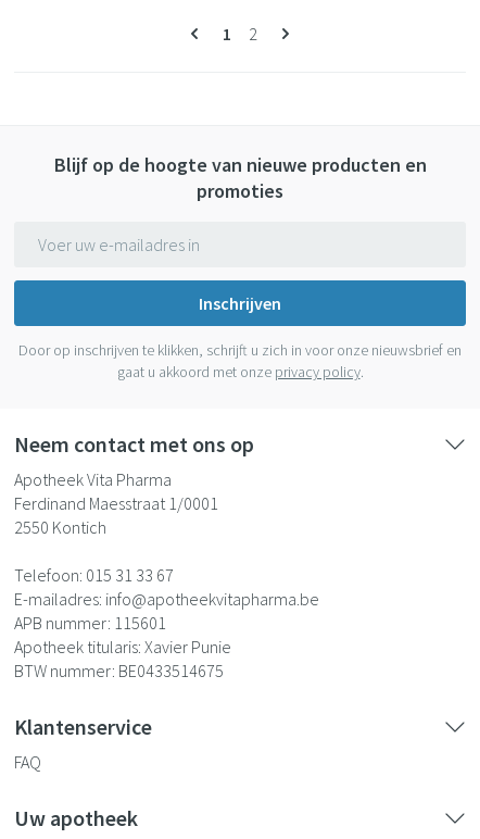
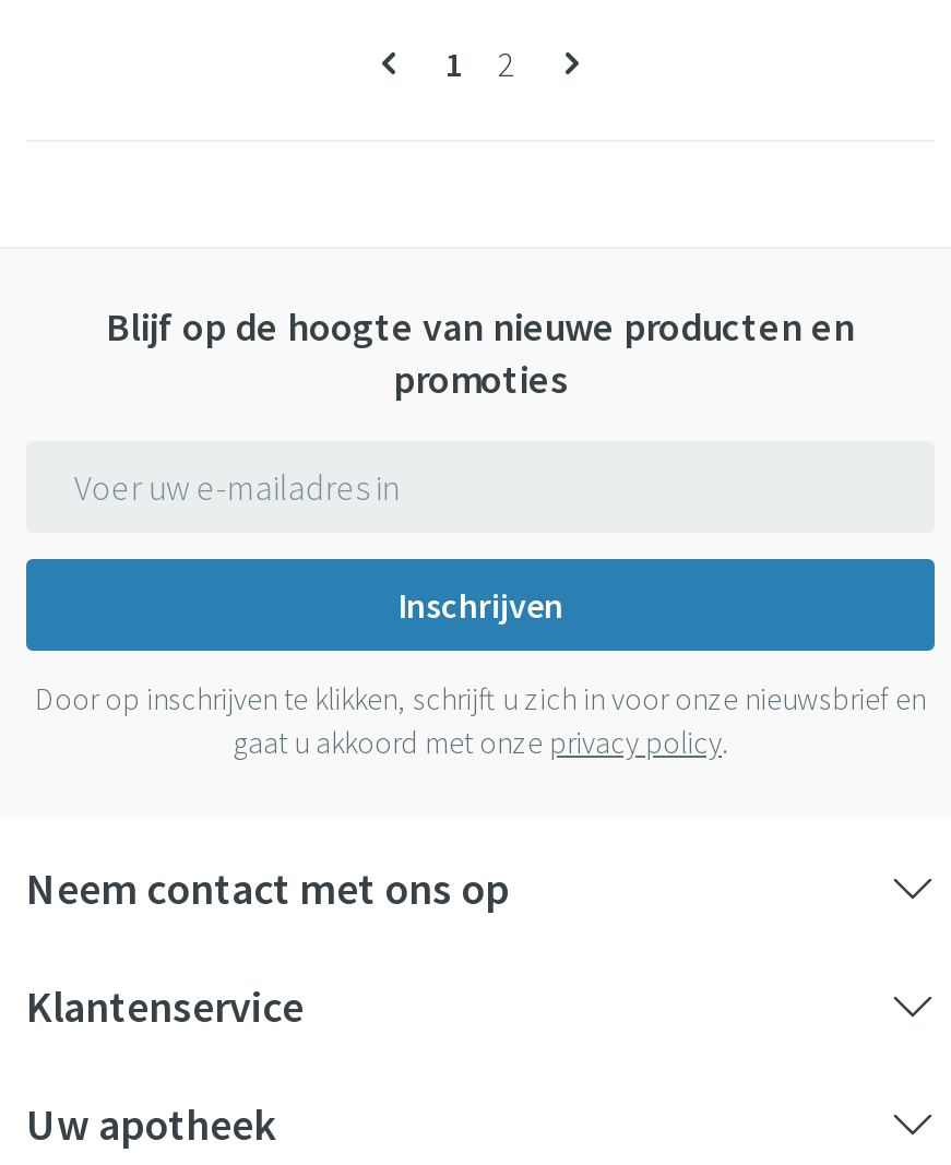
[14,468,319,681] Apotheek Vita Pharma | Ferdinand Maesstraat 1/0001 | 2550 Kontich | Telefoon: 015 31 33 67 | E-mailadres: info@apotheekvitapharma.be | APB nummer: 115601 | Apotheek titularis: Xavier Punie | BTW nummer: BE0433514675 -> none
[14,751,41,773] FAQ -> none

